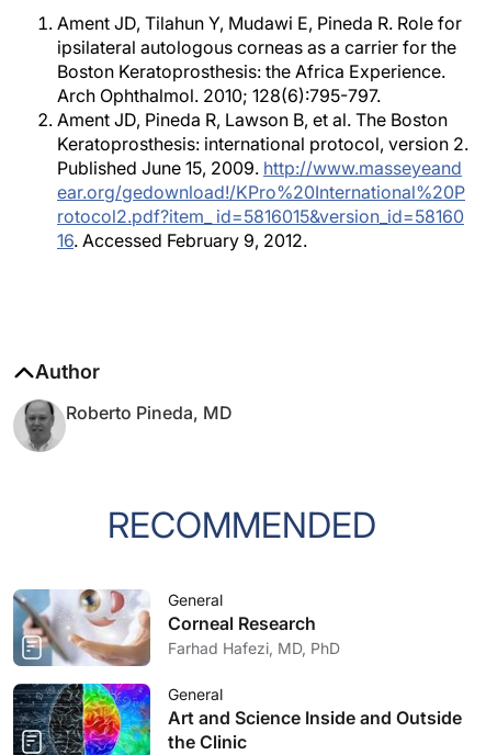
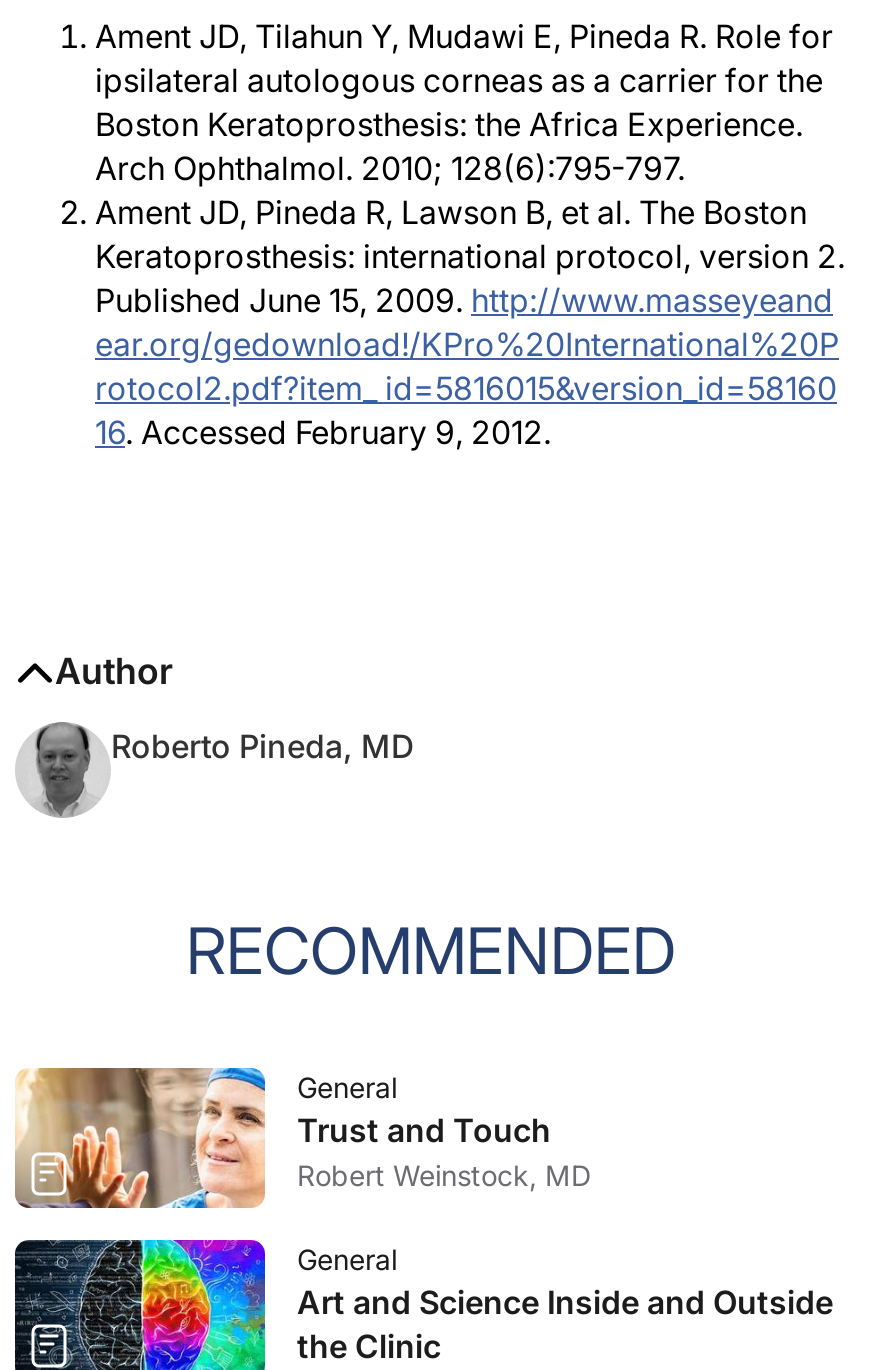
[12,588,340,667] [image] | Corneal Research | Farhad Hafezi, MD, PhD -> [13,1066,591,1210] [image] | Trust and Touch | Robert Weinstock, MD

